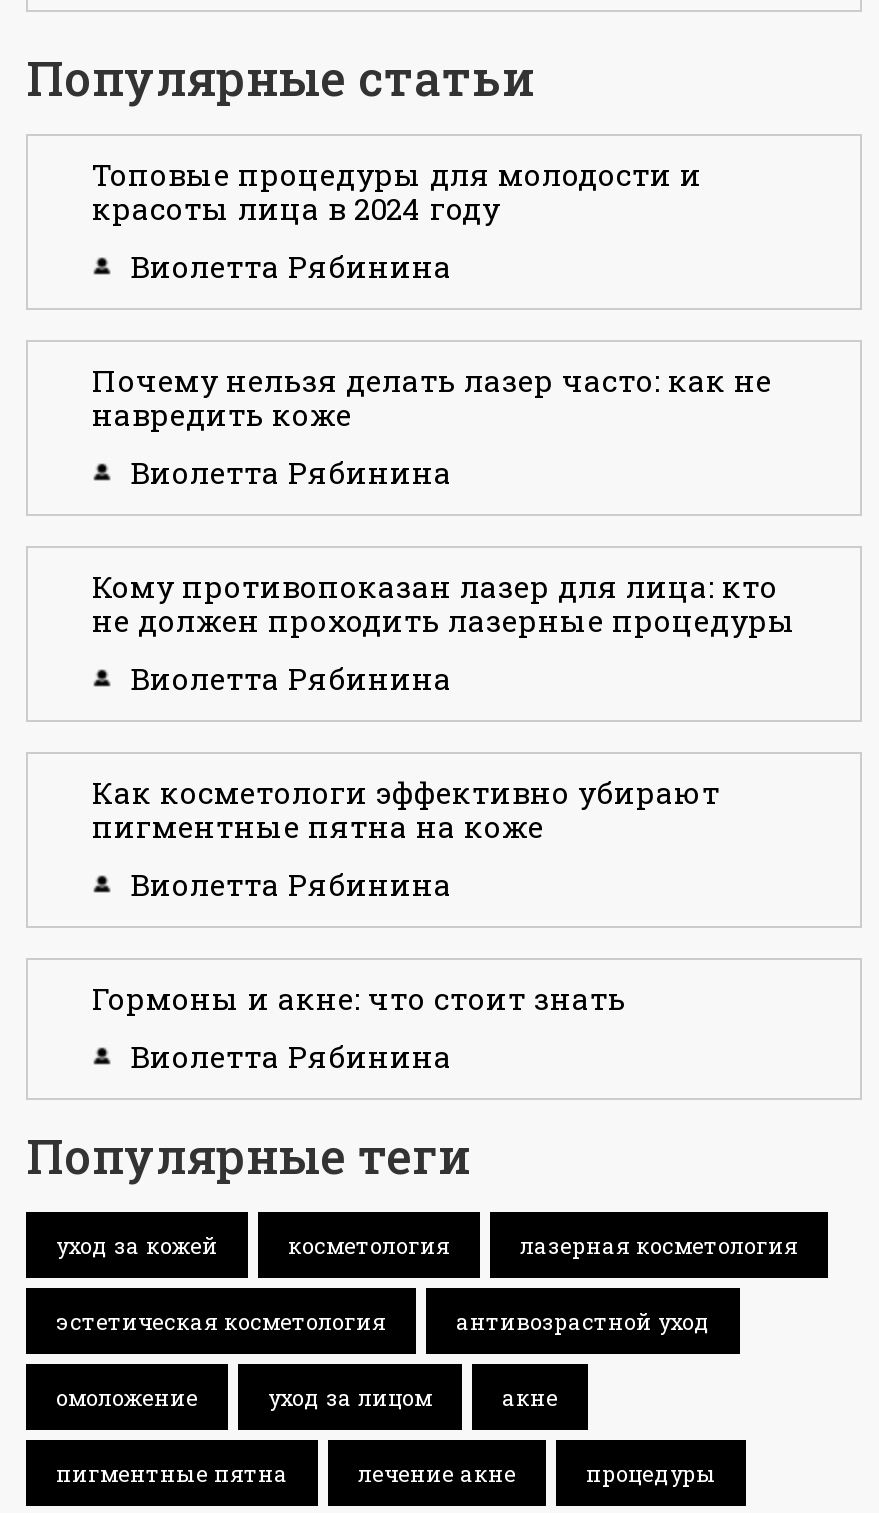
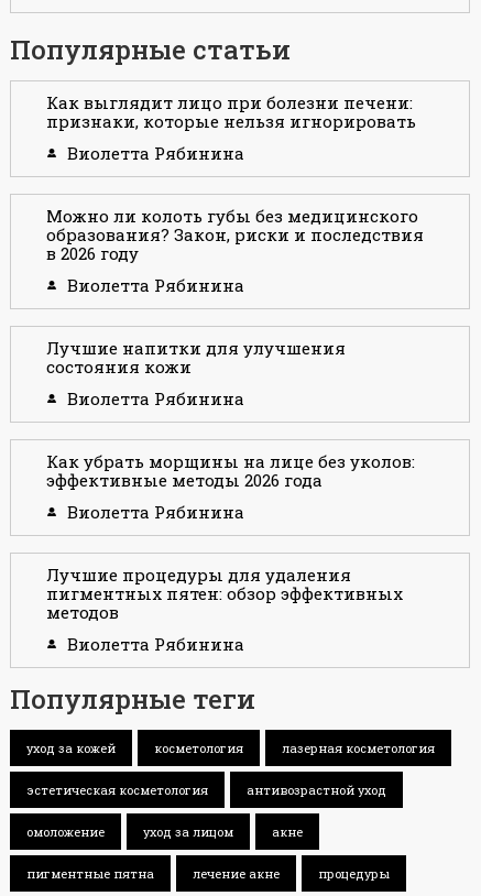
[92,154,702,228] Топовые процедуры для молодости и | красоты лица в 2024 году -> [46,91,416,132] Как выглядит лицо при болезни печени: | признаки, которые нельзя игнорировать
[92,360,772,434] Почему нельзя делать лазер часто: как не | навредить коже -> [46,205,424,264] Можно ли колоть губы без медицинского | образования? Закон, риски и последствия | в 2026 году
[92,566,796,640] Кому противопоказан лазер для лица: кто | не должен проходить лазерные процедуры -> [46,337,346,378] Лучшие напитки для улучшения | состояния кожи
[92,772,720,846] Как косметологи эффективно убирают | пигментные пятна на коже -> [46,450,415,491] Как убрать морщины на лице без уколов: | эффективные методы 2026 года
[92,978,626,1018] Гормоны и акне: что стоит знать -> [46,564,403,623] Лучшие процедуры для удаления | пигментных пятен: обзор эффективных | методов

